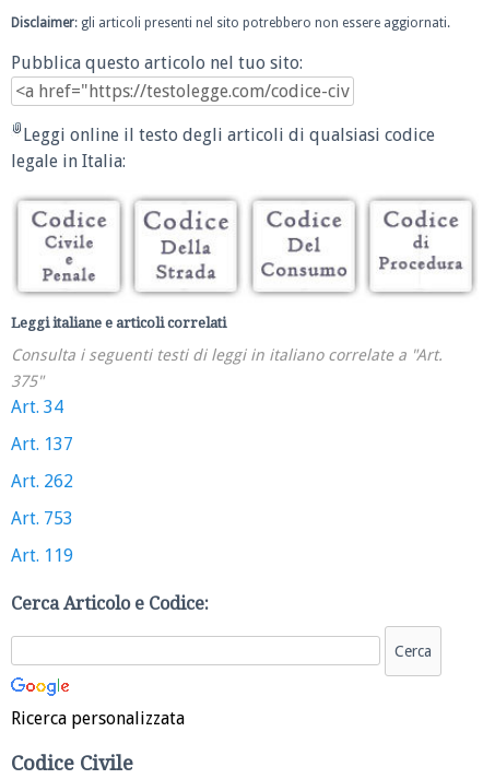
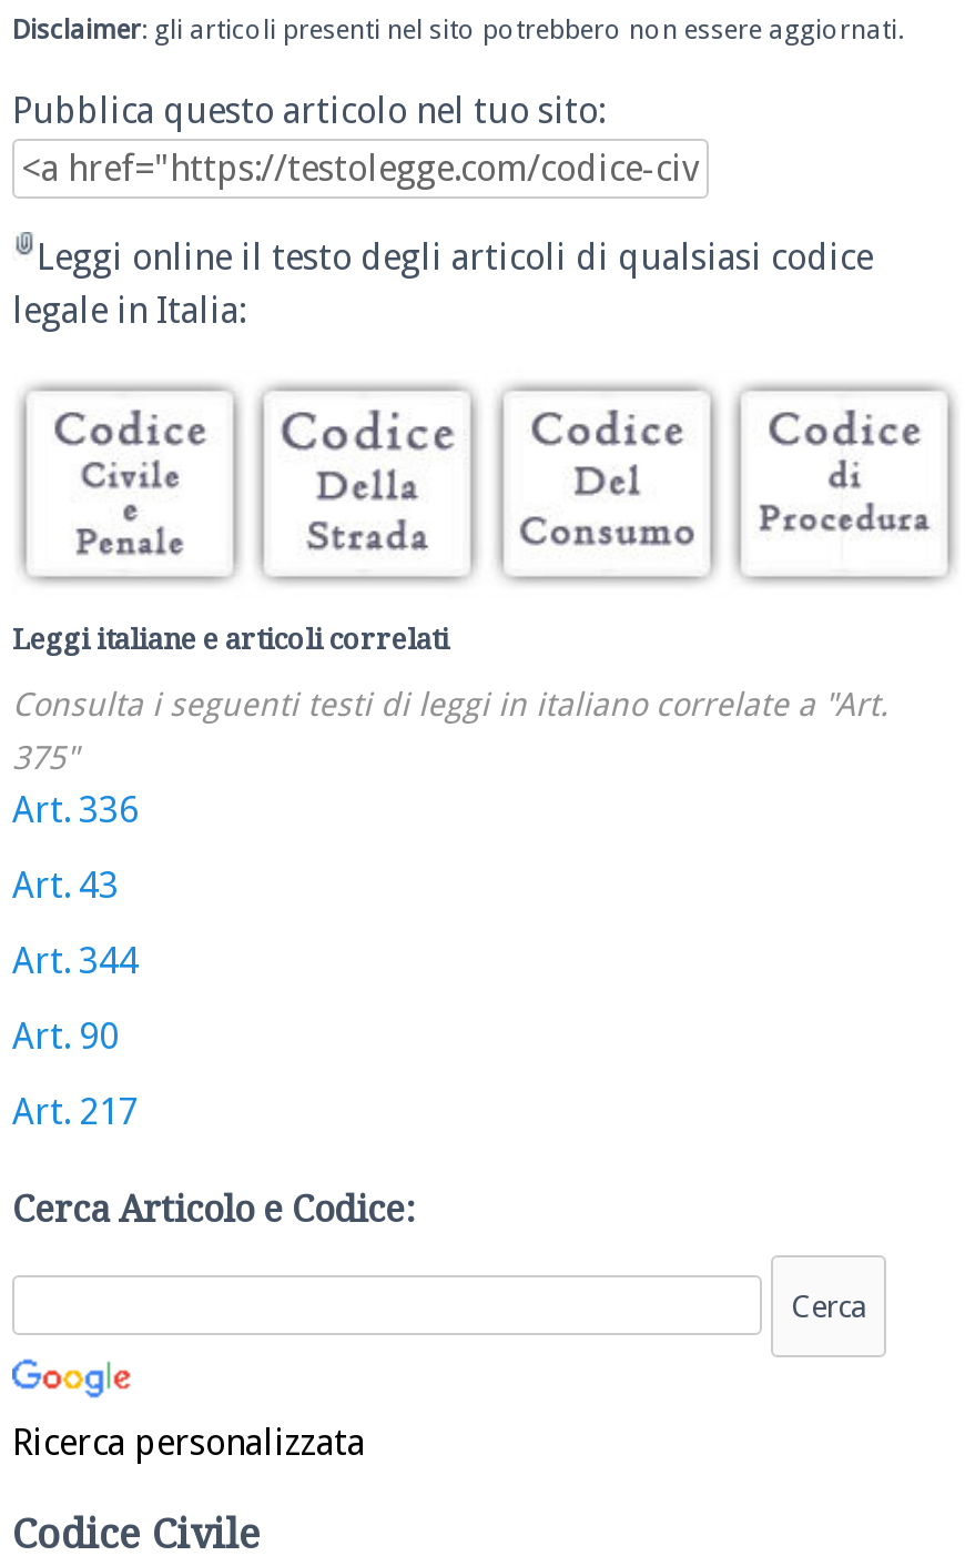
[11,397,63,418] Art. 34 -> [12,790,139,832] Art. 336
[11,434,73,455] Art. 137 -> [12,865,119,907] Art. 43
[11,471,73,492] Art. 262 -> [12,940,139,983] Art. 344
[11,508,73,529] Art. 753 -> [12,1016,119,1058] Art. 90
[11,545,73,566] Art. 119 -> [12,1091,139,1134] Art. 217

